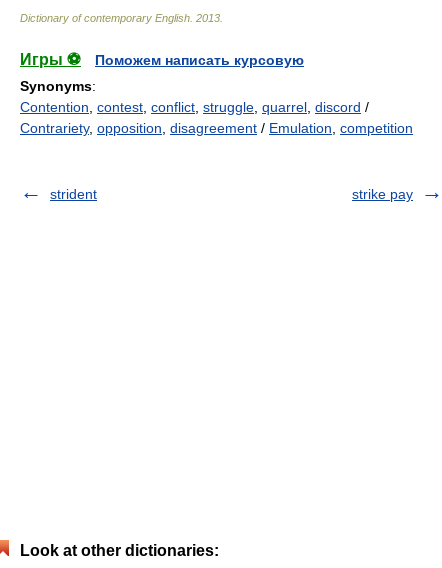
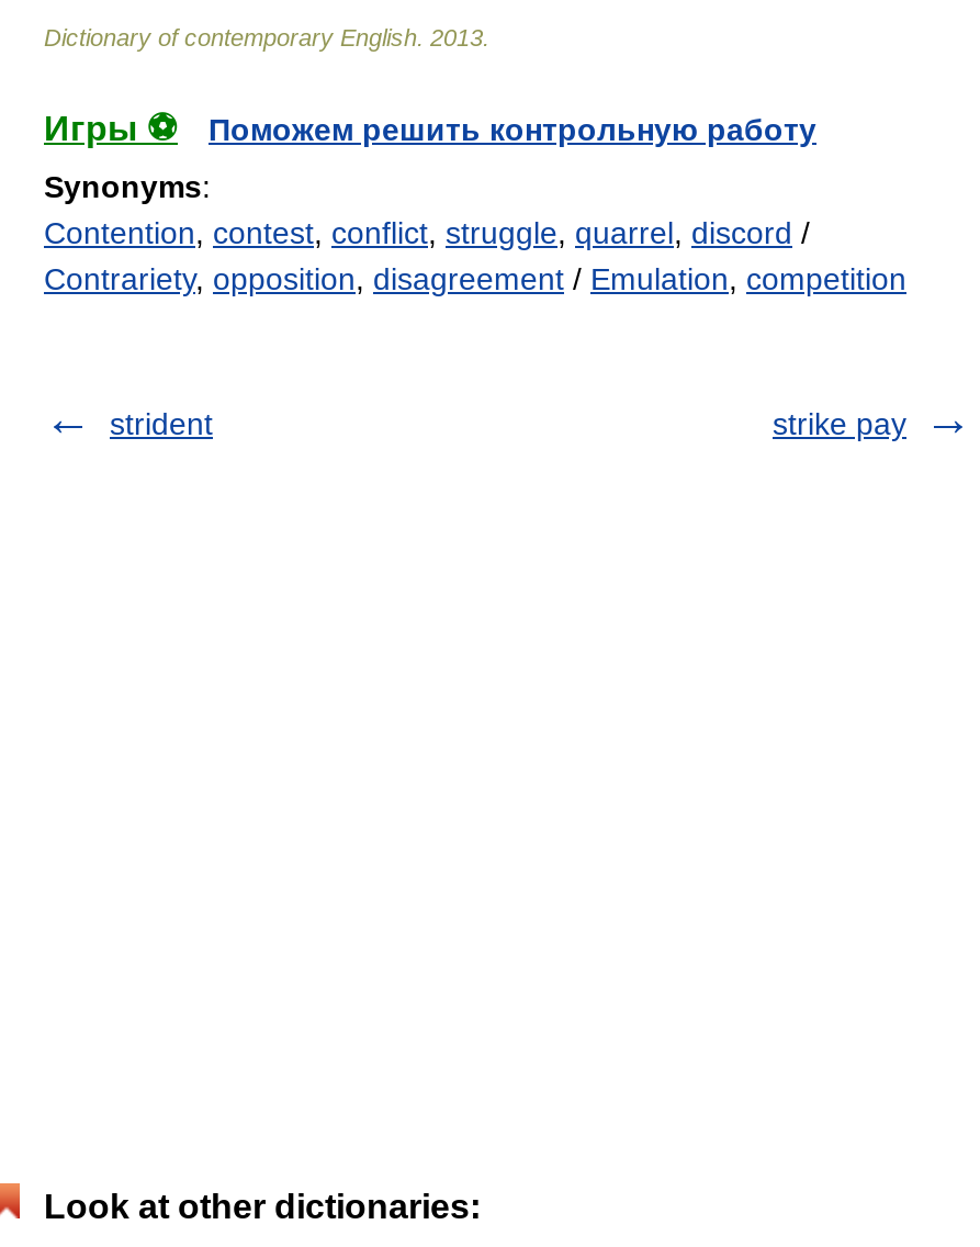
[95,52,304,68] Поможем написать курсовую -> [209,112,816,147] Поможем решить контрольную работу

